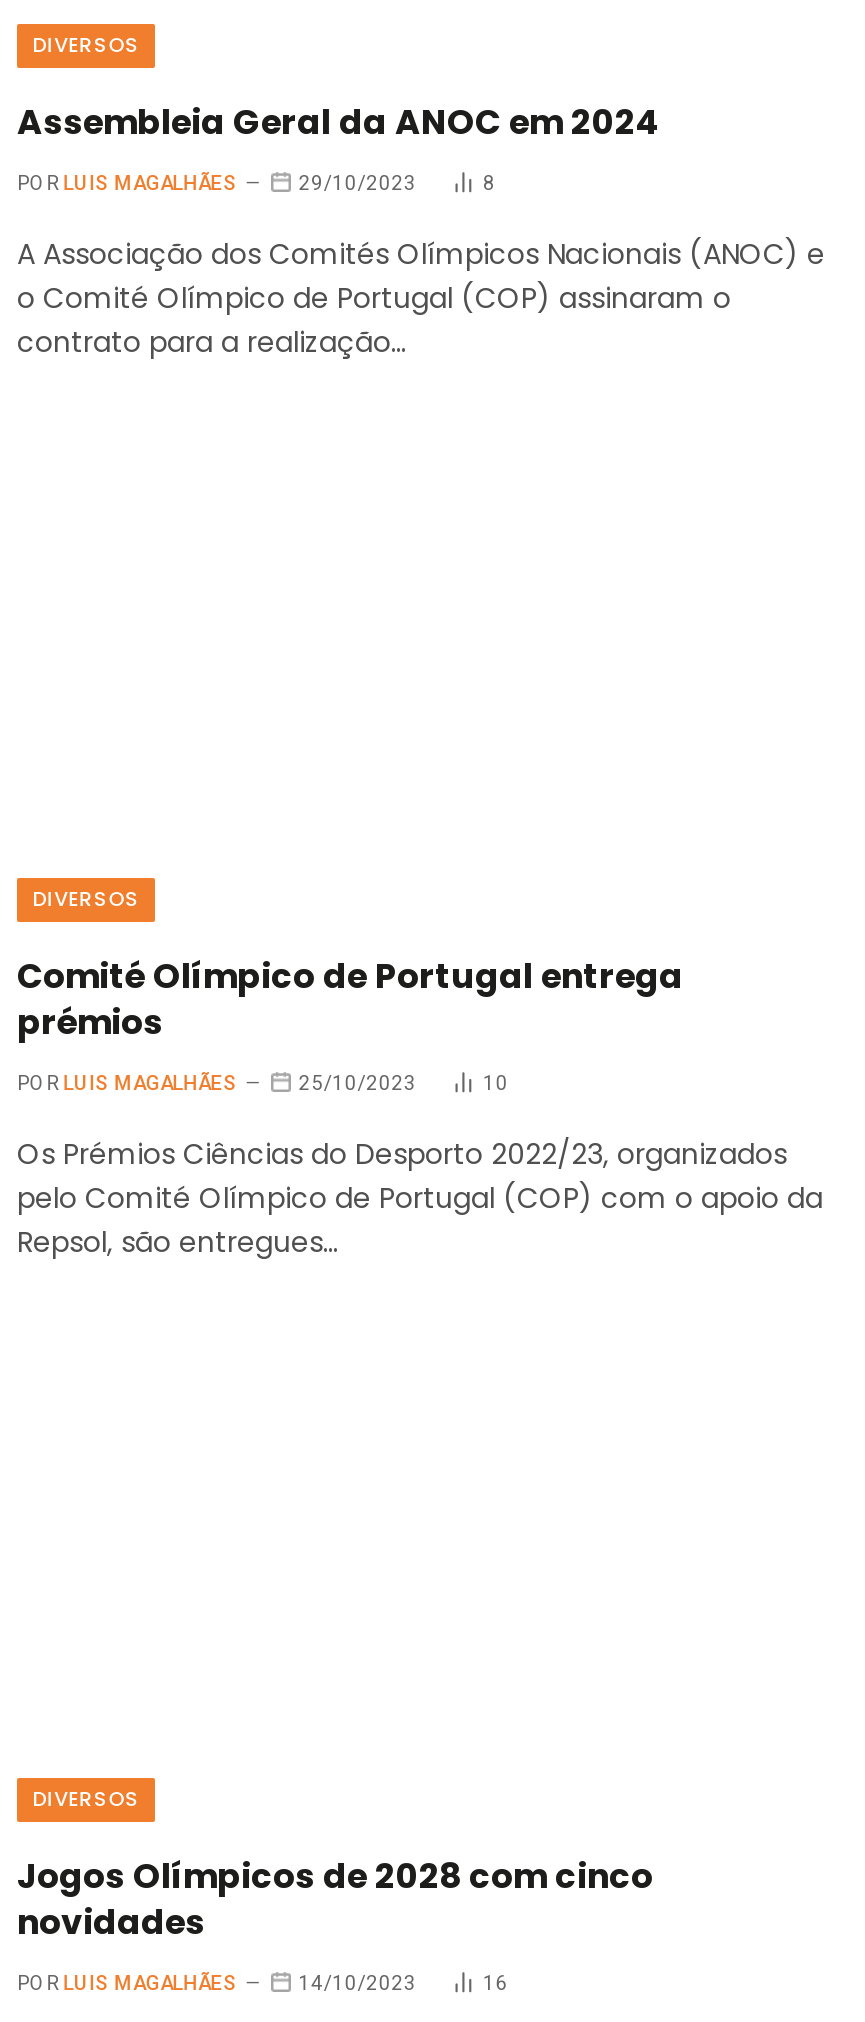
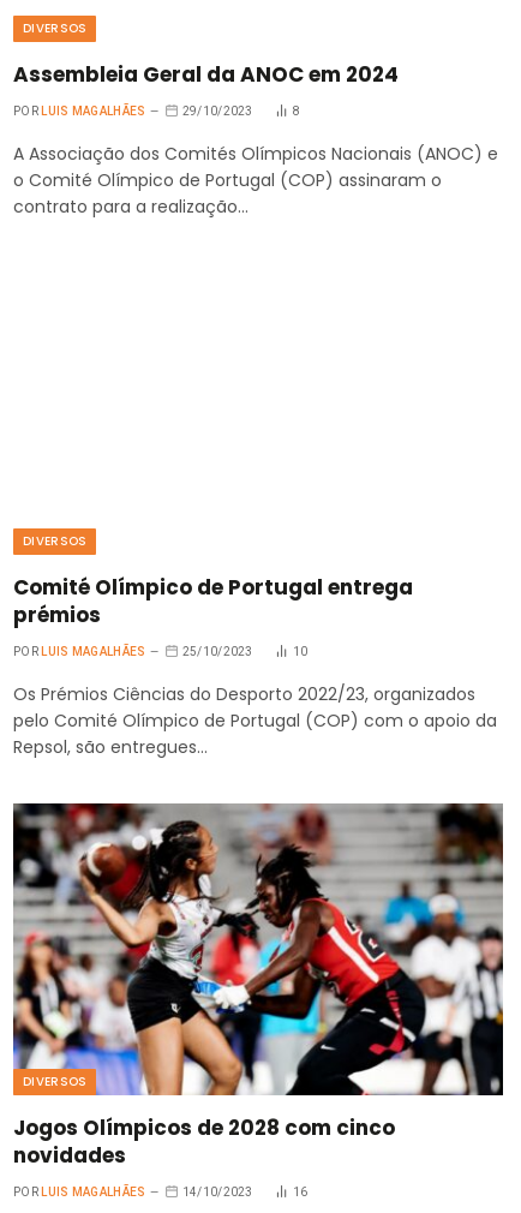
none -> [12,802,504,1097] [image]

